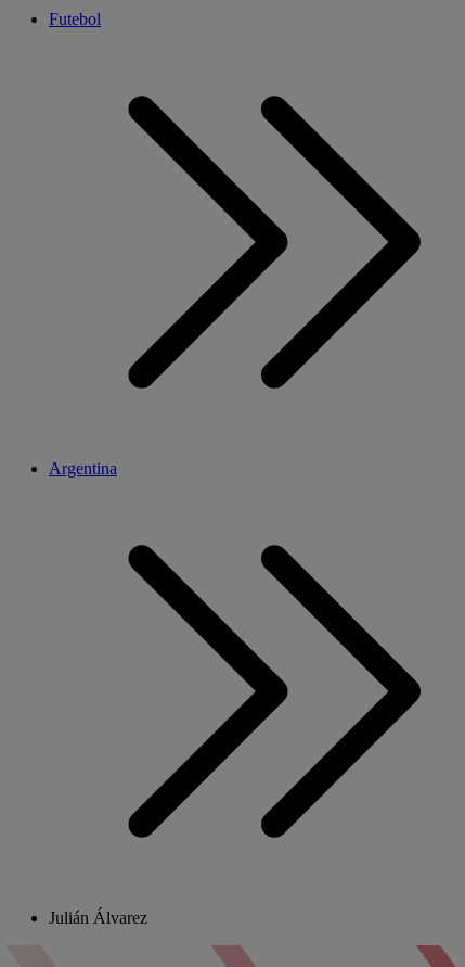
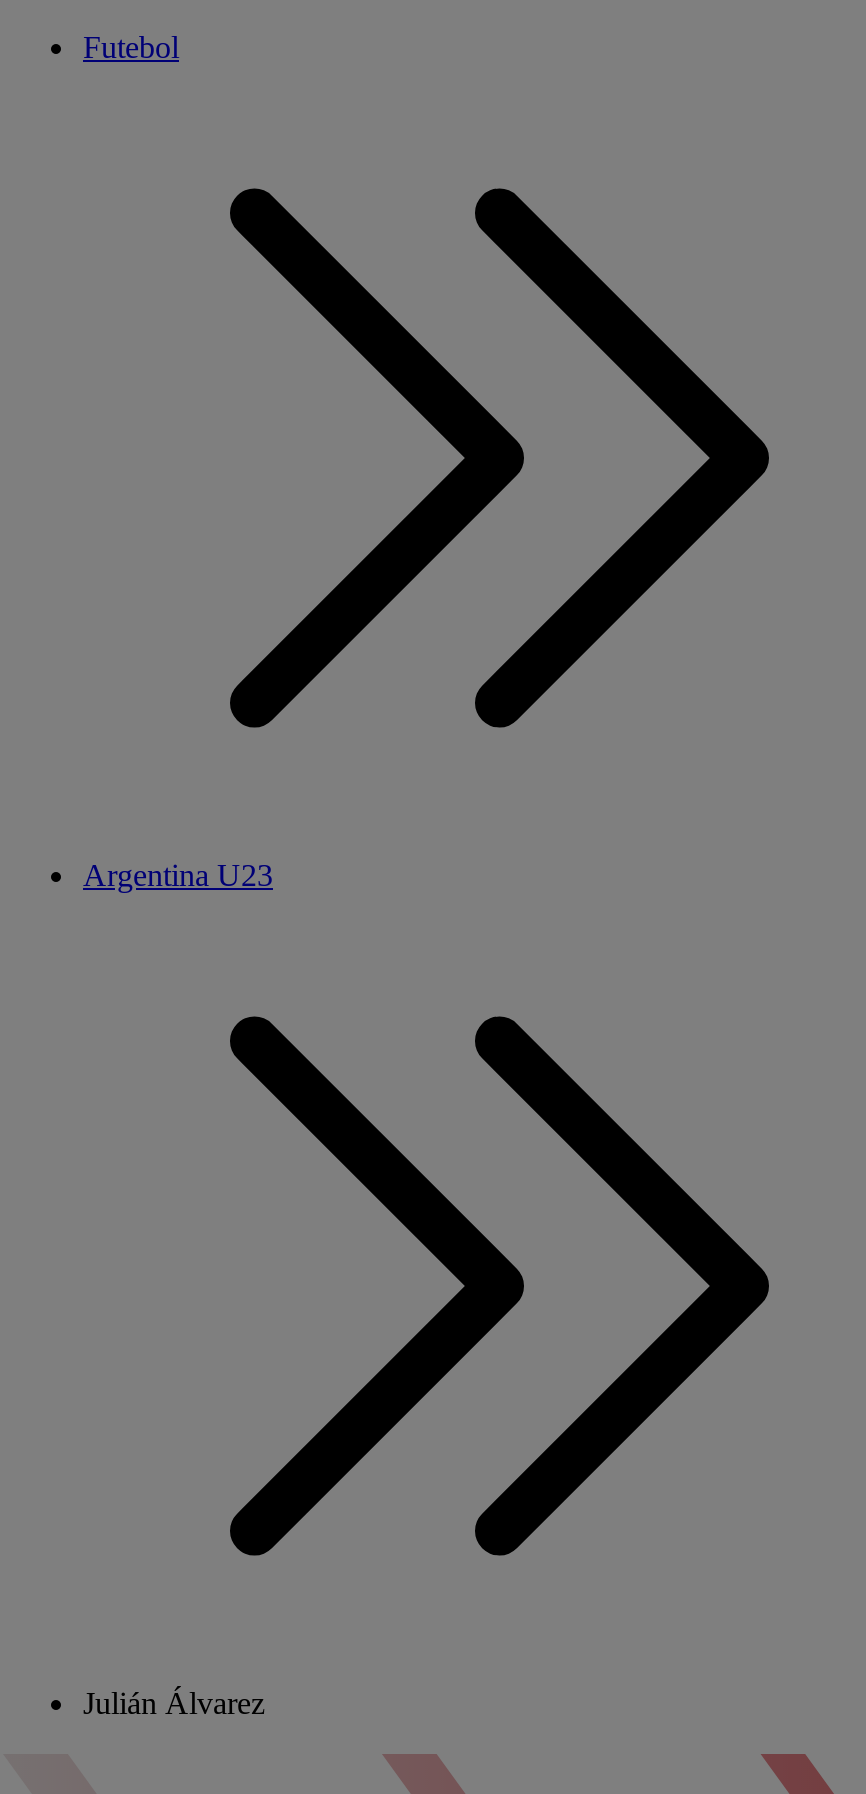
[49,459,117,478] Argentina -> [83,858,273,892] Argentina U23

